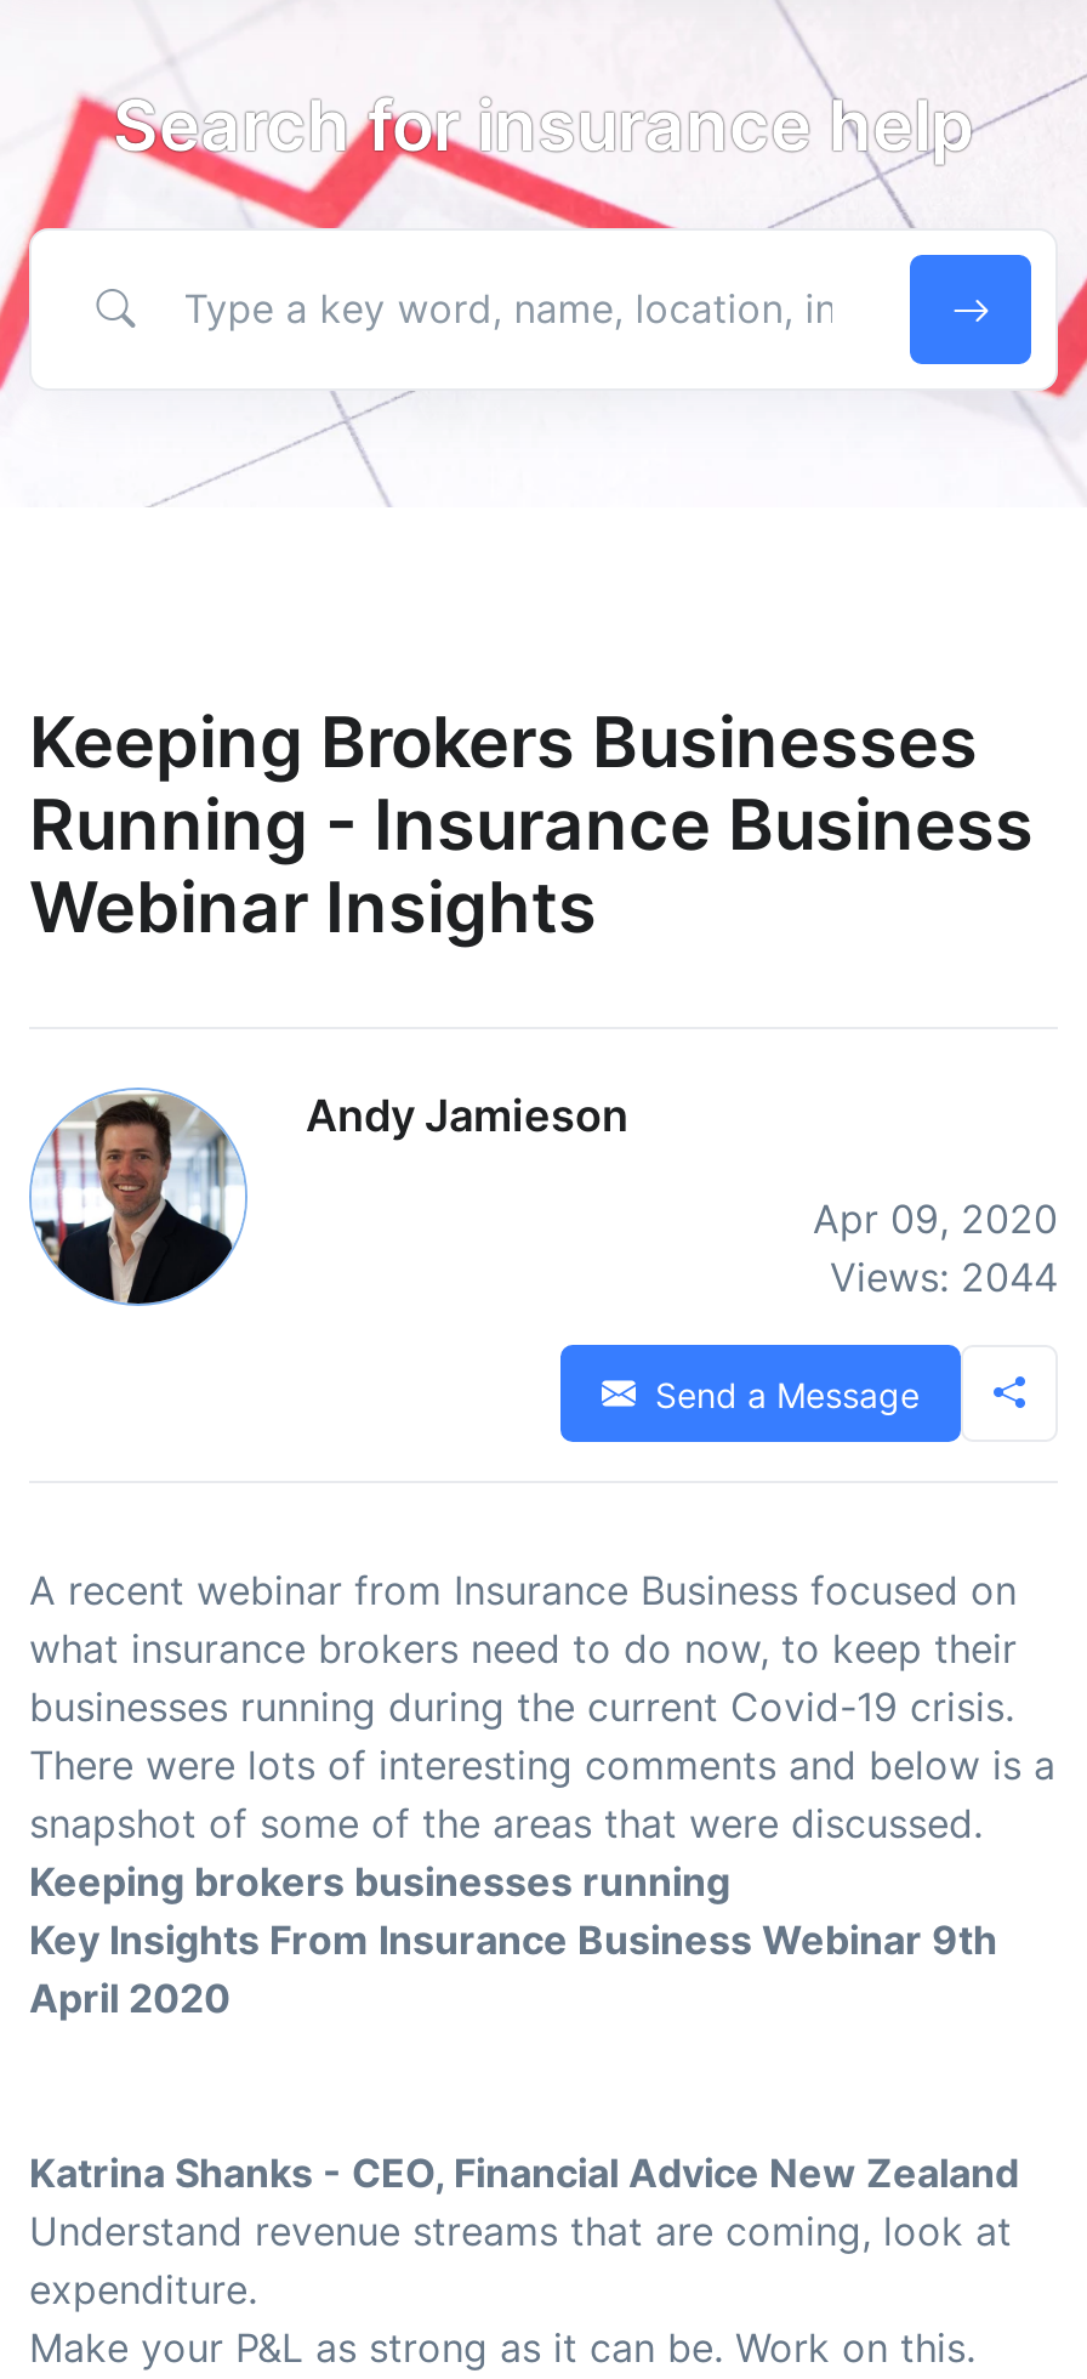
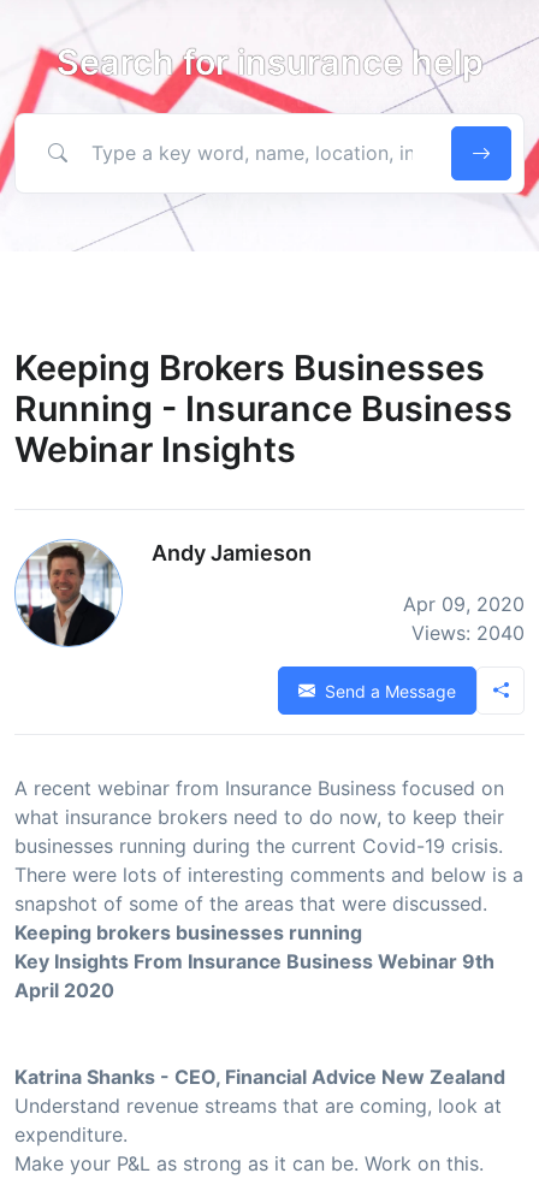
[830,1253,1058,1302] Views: 2044 -> [411,621,525,645] Views: 2040

